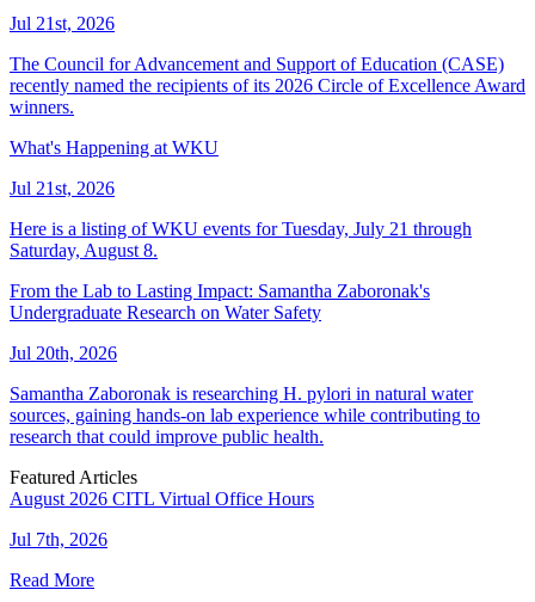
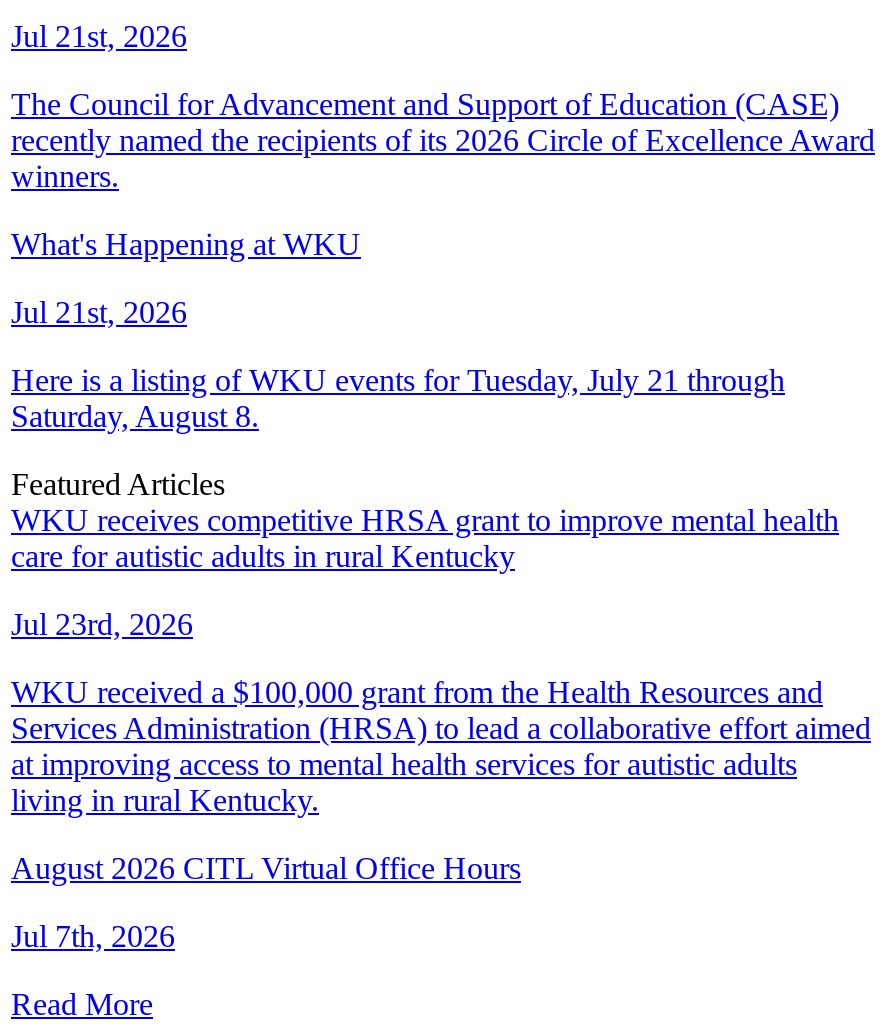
[10,281,480,447] From the Lab to Lasting Impact: Samantha Zaboronak's | Undergraduate Research on Water Safety | Jul 20th, 2026 | Samantha Zaboronak is researching H. pylori in natural water | sources, gaining hands-on lab experience while contributing to | research that could improve public health. -> none
moved [10,467,137,487] -> [11,467,225,501]: Featured Articles
none -> [11,503,871,817] WKU receives competitive HRSA grant to improve mental health | care for autistic adults in rural Kentucky | Jul 23rd, 2026 | WKU received a $100,000 grant from the Health Resources and | Services Administration (HRSA) to lead a collaborative effort aimed | at improving access to mental health services for autistic adults | living in rural Kentucky.

